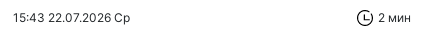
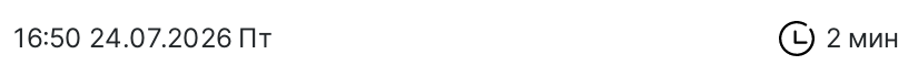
[13,10,130,25] 15:43 22.07.2026 Ср -> [13,21,272,54] 16:50 24.07.2026 Пт

